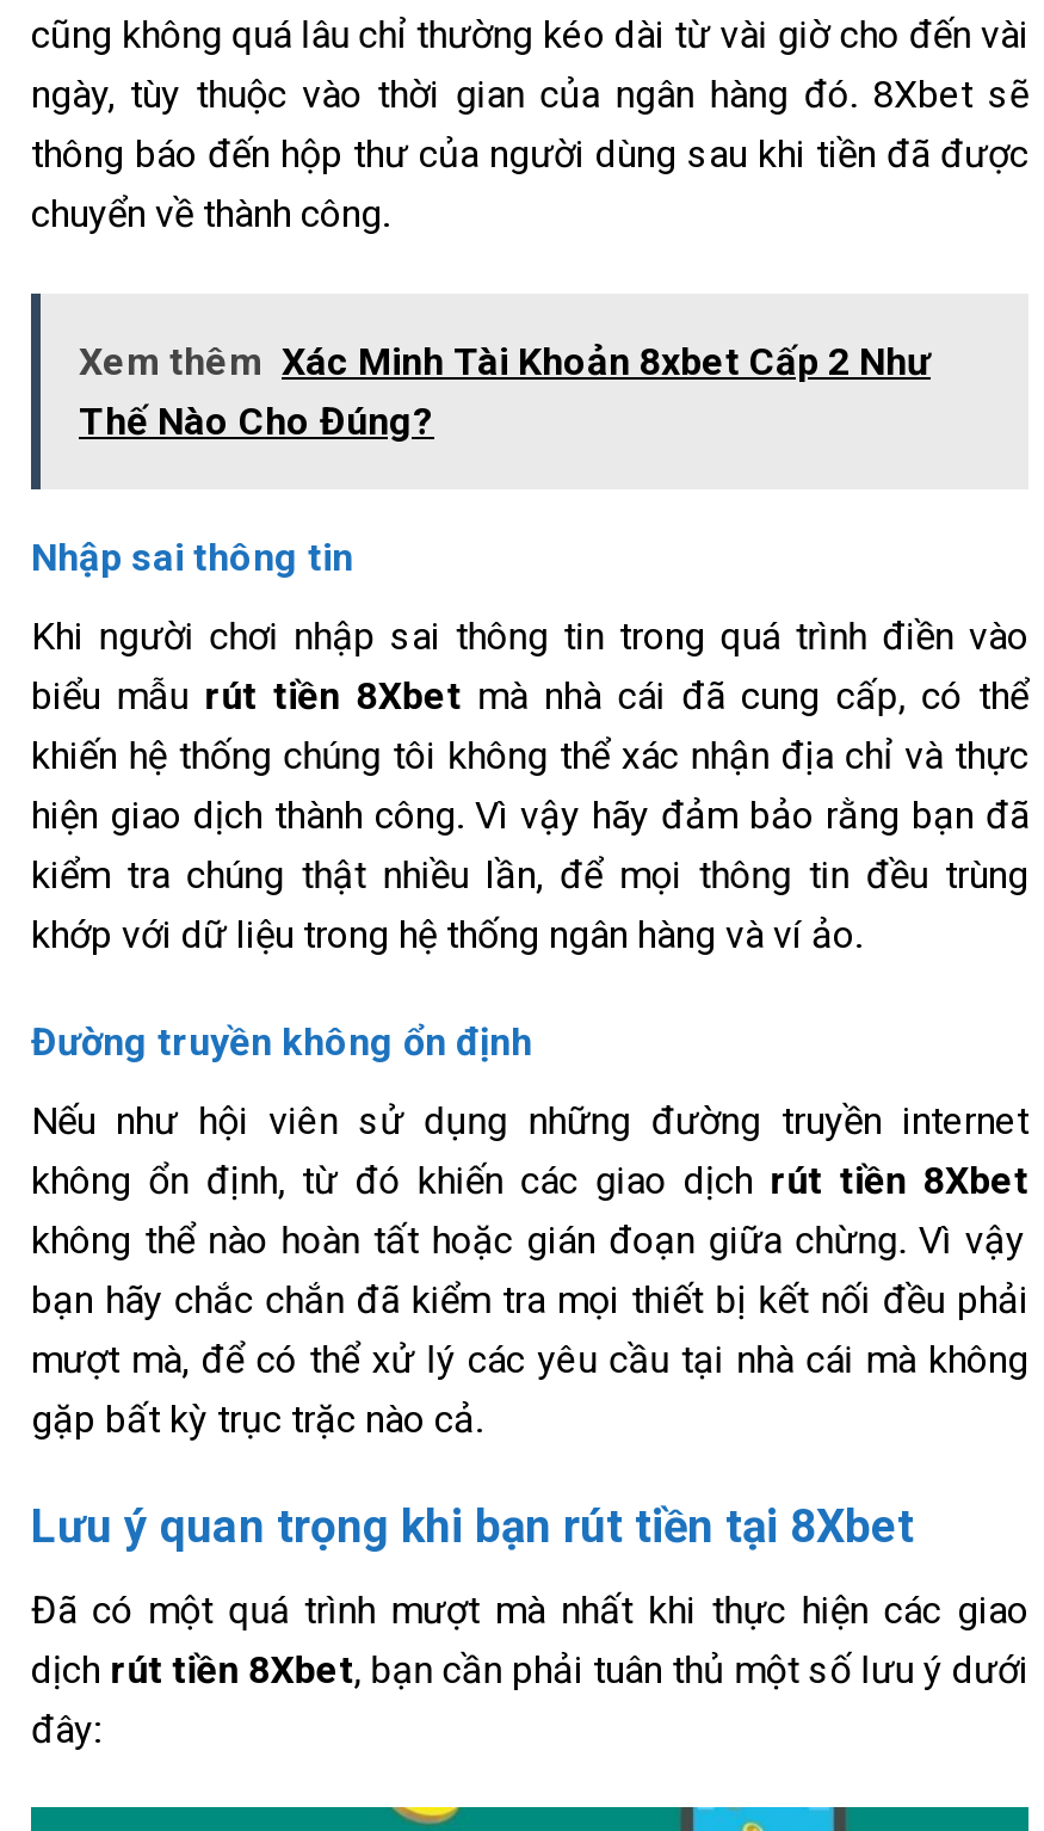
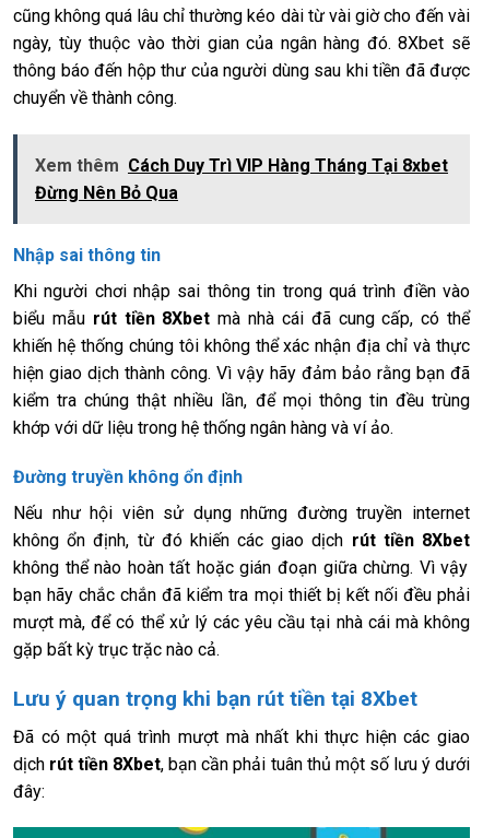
[79,338,931,443] Xem thêm Xác Minh Tài Khoản 8xbet Cấp 2 Như | Thế Nào Cho Đúng? -> [35,155,448,203] Xem thêm Cách Duy Trì VIP Hàng Tháng Tại 8xbet | Đừng Nên Bỏ Qua

